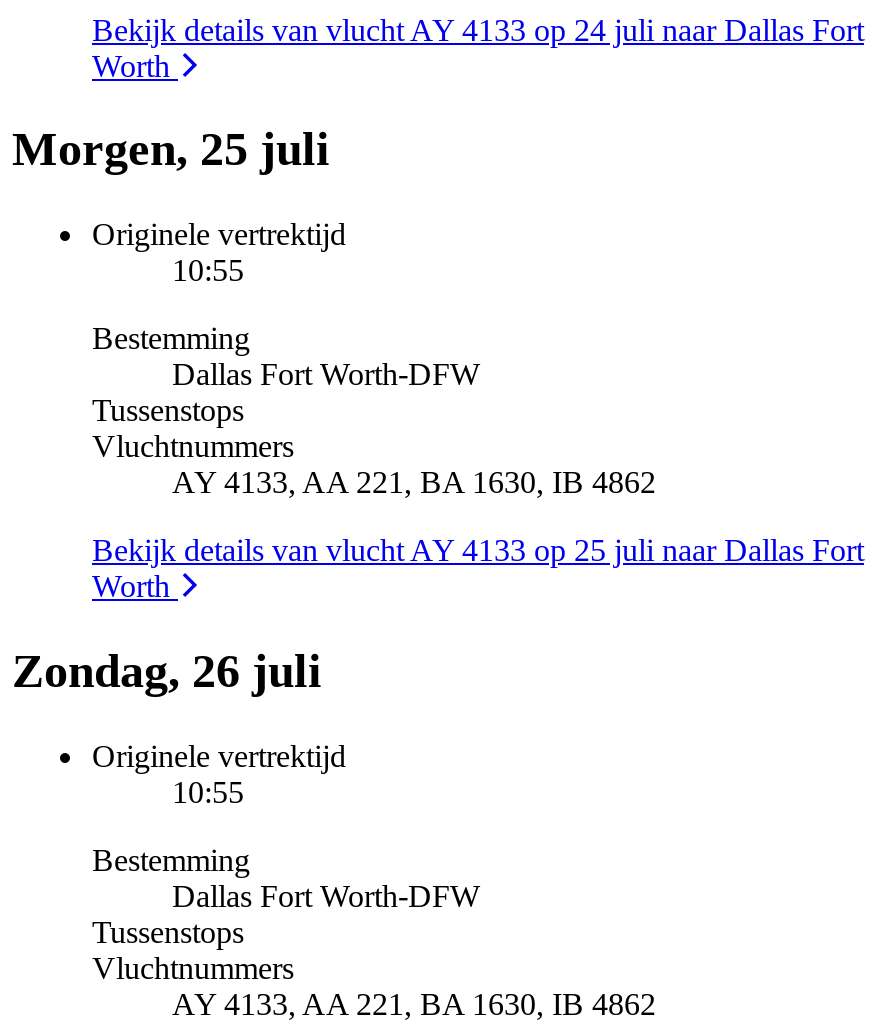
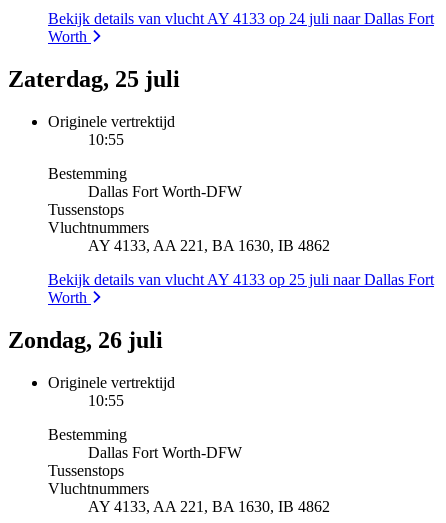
[12,124,330,176] Morgen, 25 juli -> [8,66,180,92] Zaterdag, 25 juli

